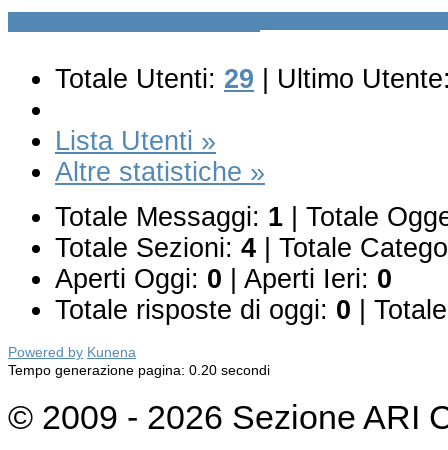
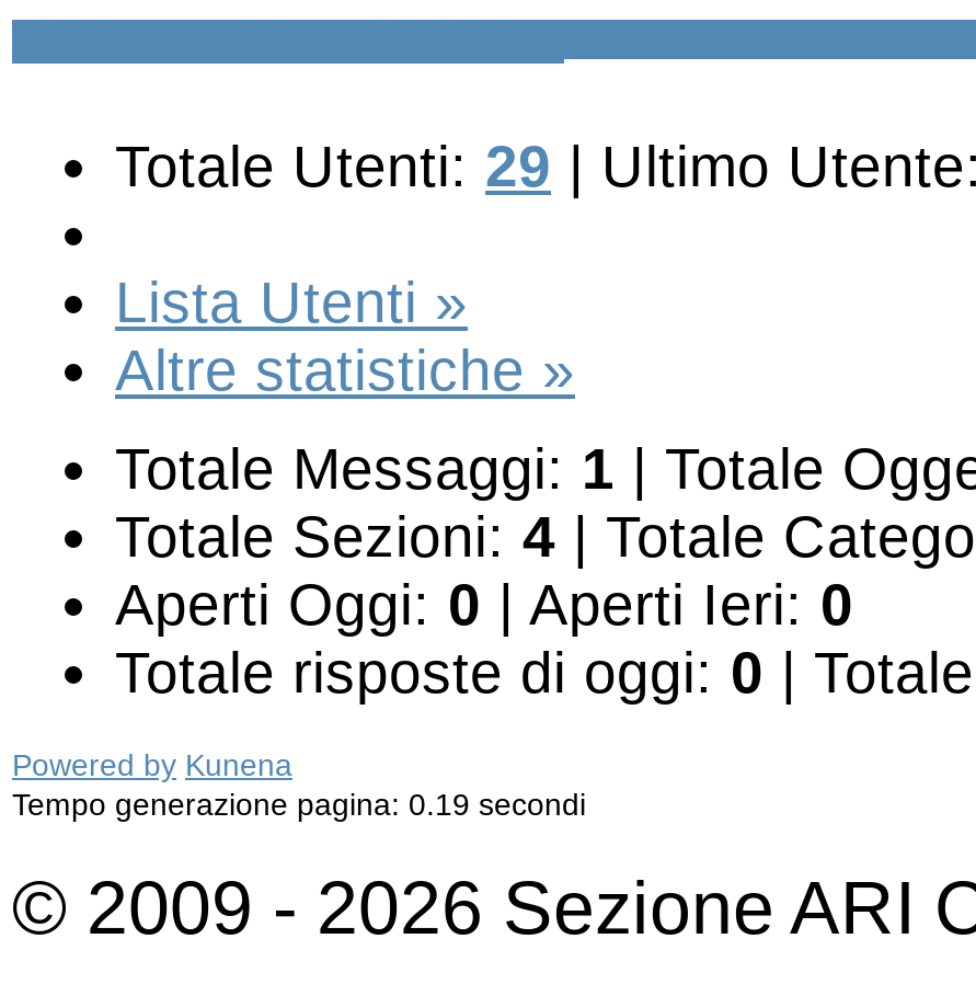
[8,362,270,378] Tempo generazione pagina: 0.20 secondi -> [12,787,586,822] Tempo generazione pagina: 0.19 secondi

